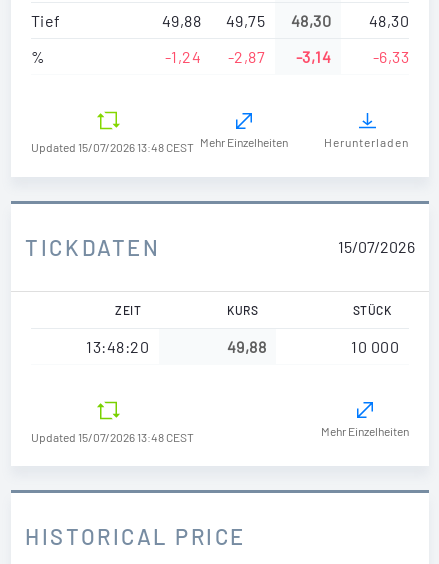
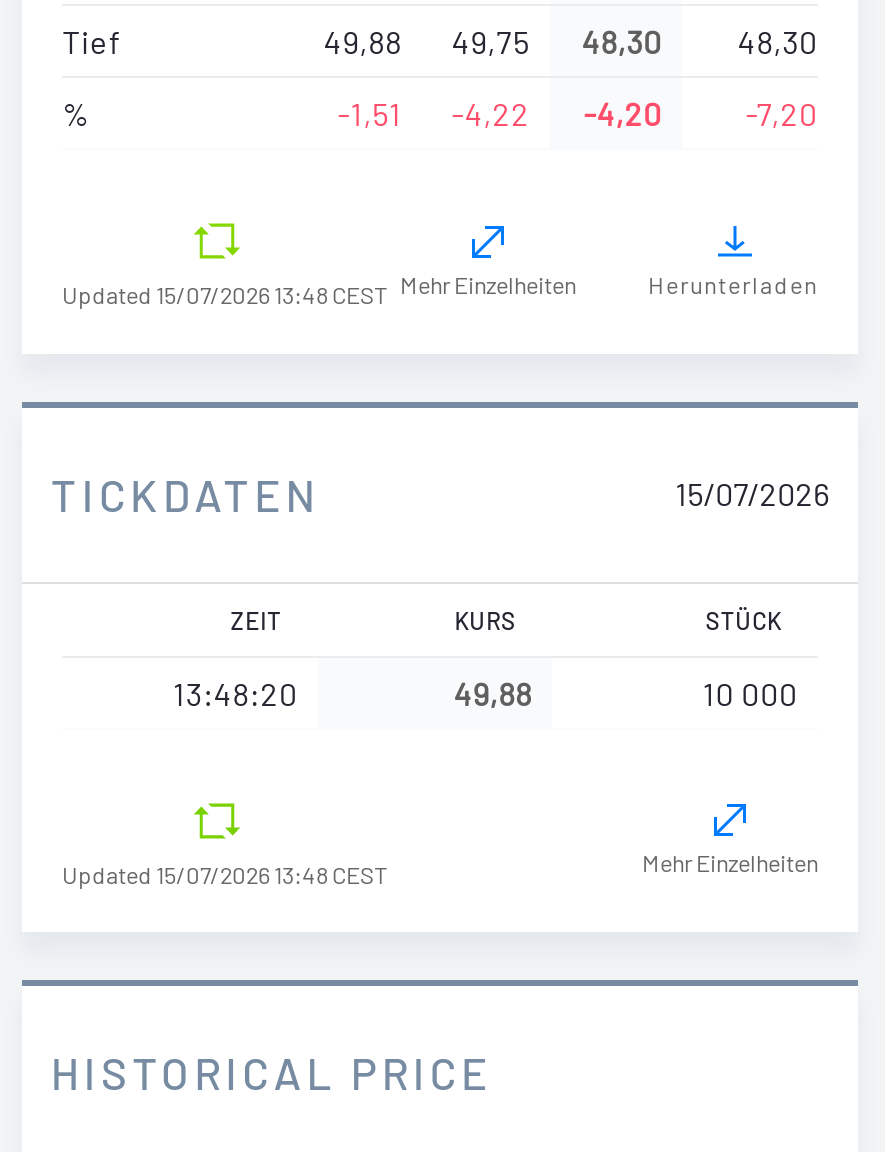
[165,47,201,66] -1,24 -> [338,94,402,132] -1,51
[228,47,265,66] -2,87 -> [452,94,530,132] -4,22
[296,47,331,66] -3,14 -> [584,94,662,132] -4,20
[373,47,409,66] -6,33 -> [746,94,818,132] -7,20

